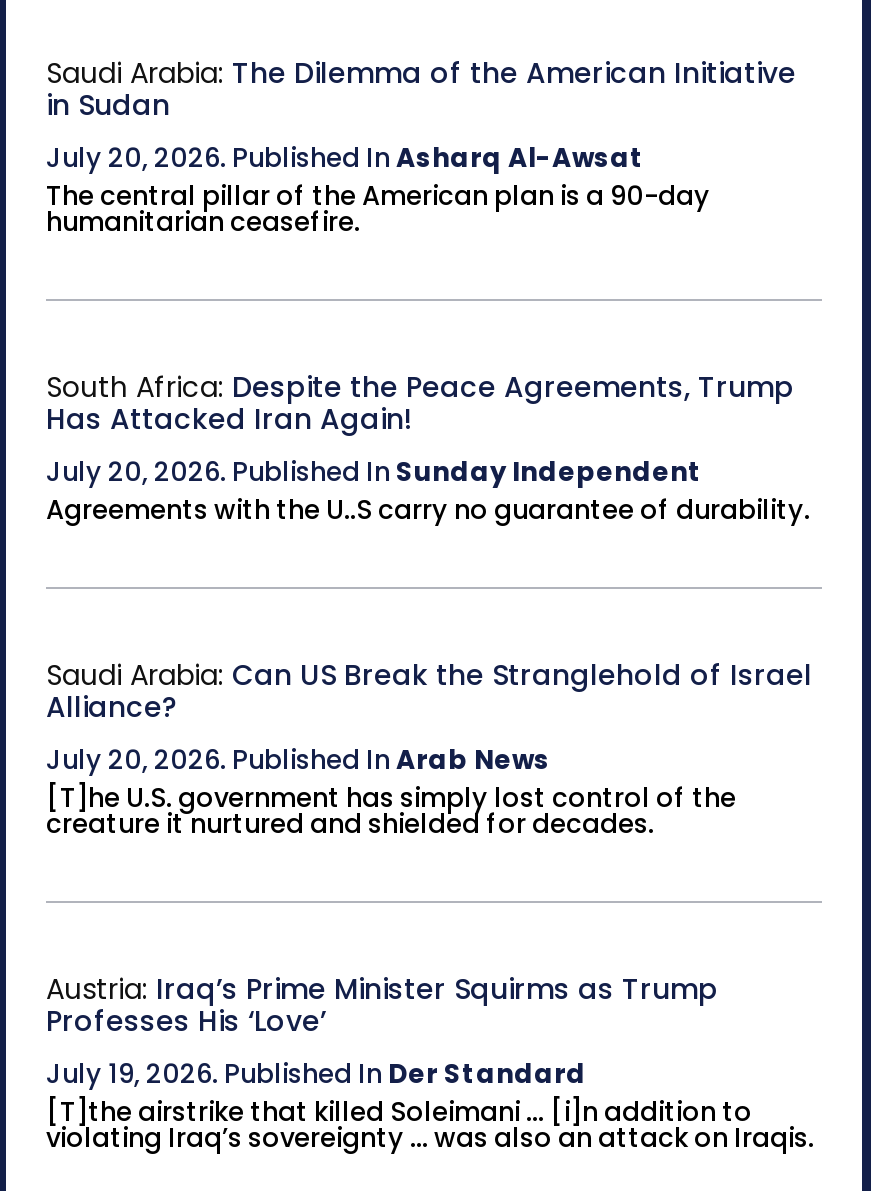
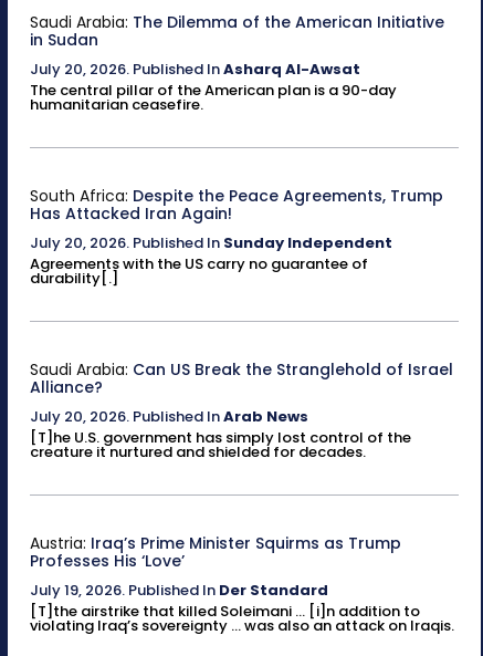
[46,490,810,528] Agreements with the U..S carry no guarantee of durability. -> [30,253,368,288] Agreements with the US carry no guarantee of | durability[.]

